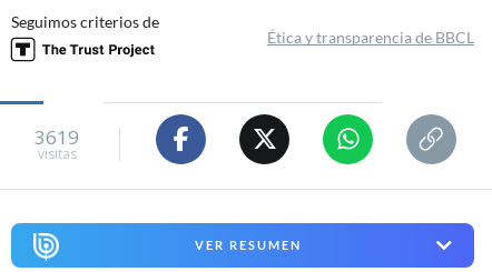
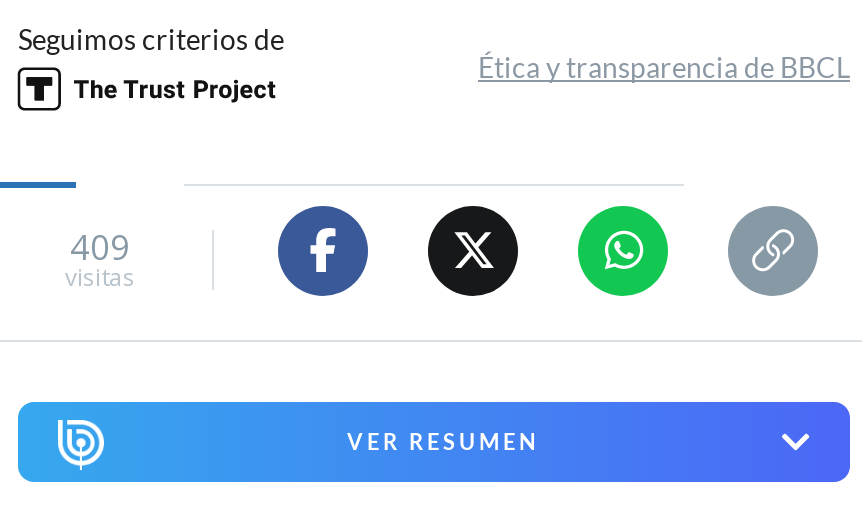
[35,124,79,150] 3619 -> [70,224,130,270] 409

